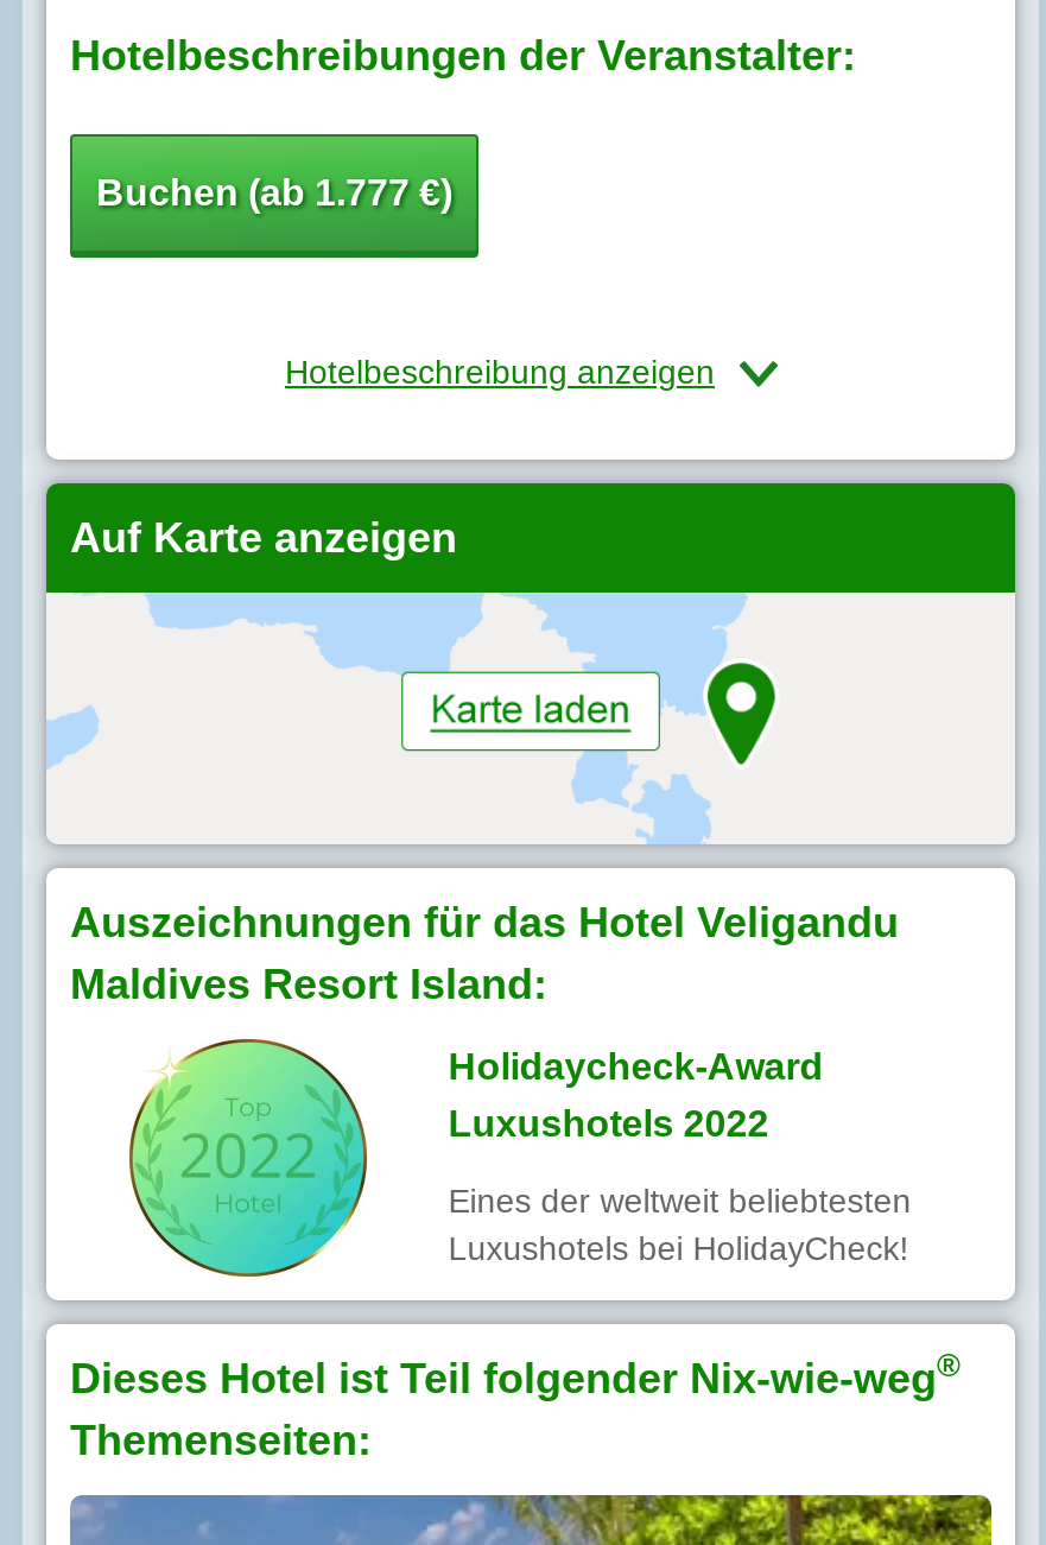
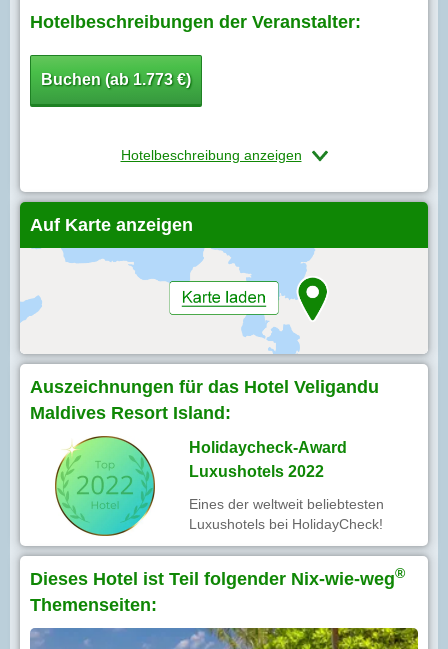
[96,172,452,212] Buchen (ab 1.777 €) -> [41,71,191,88] Buchen (ab 1.773 €)

